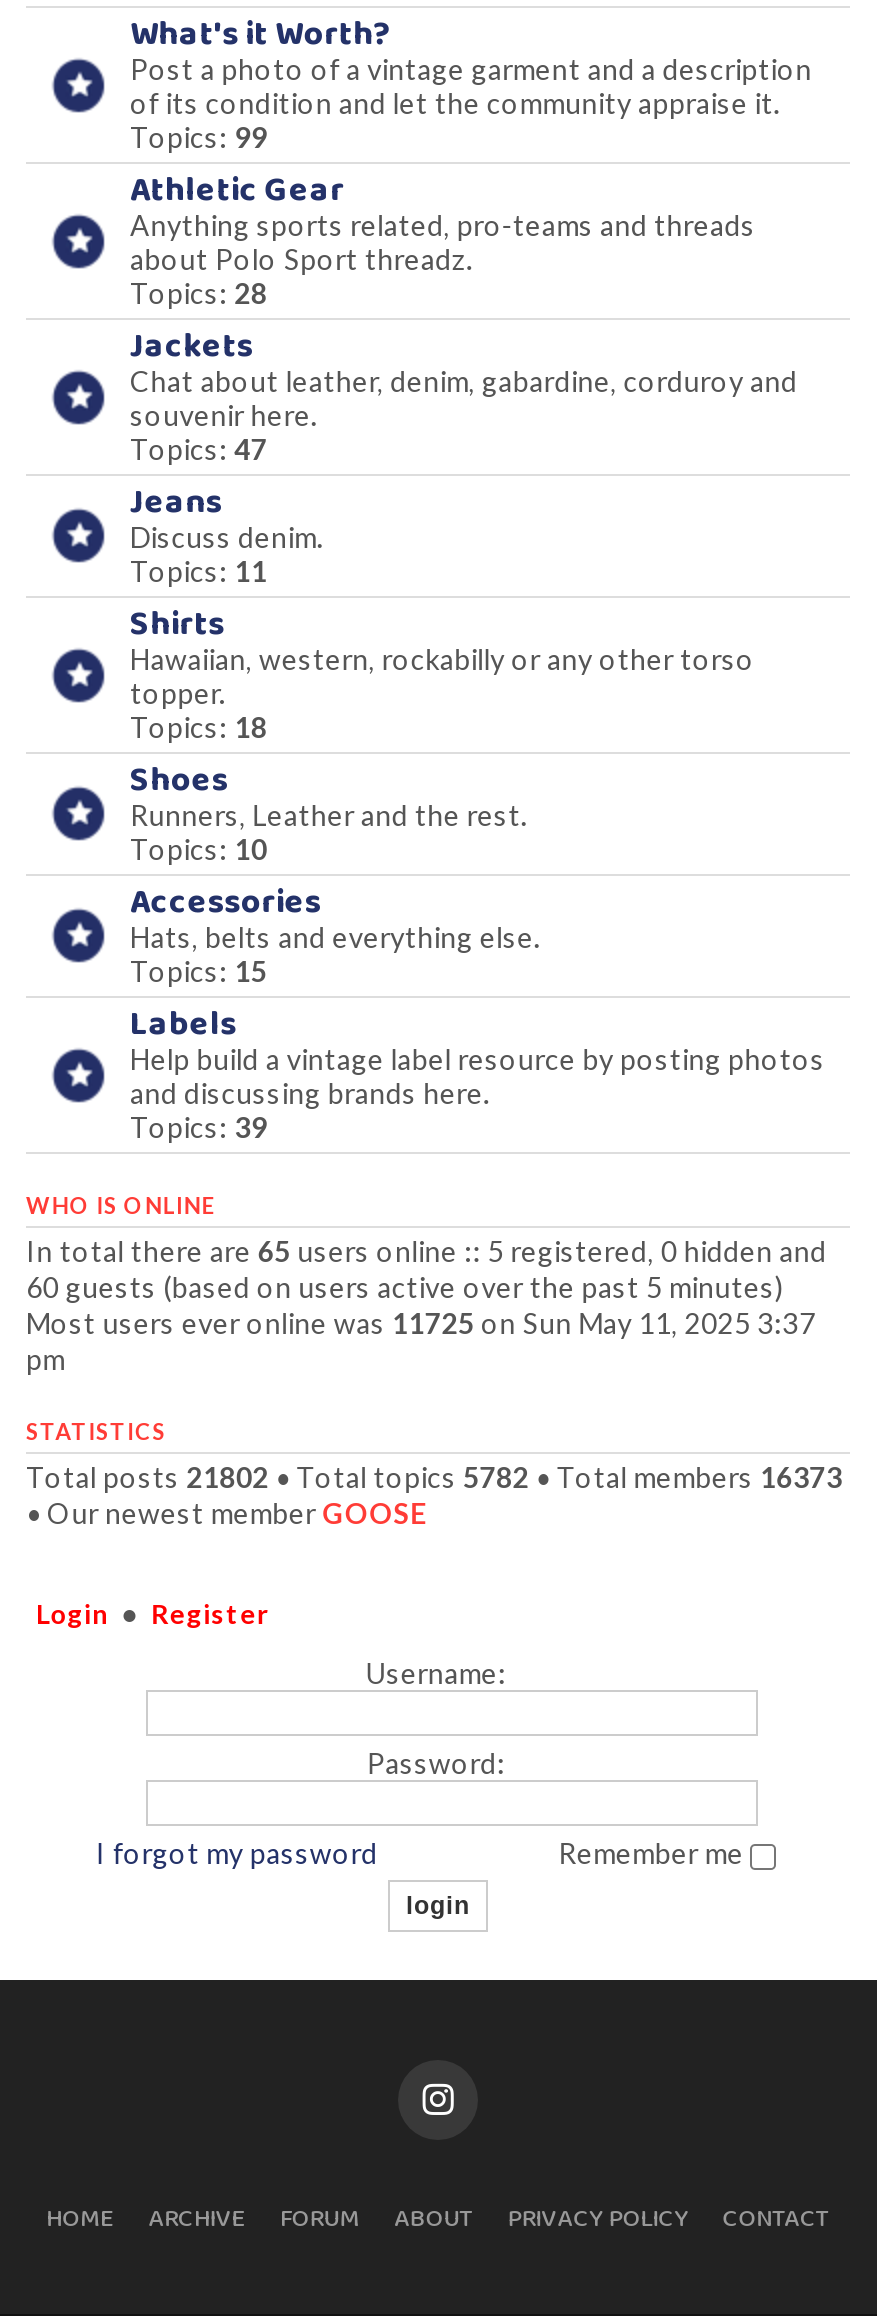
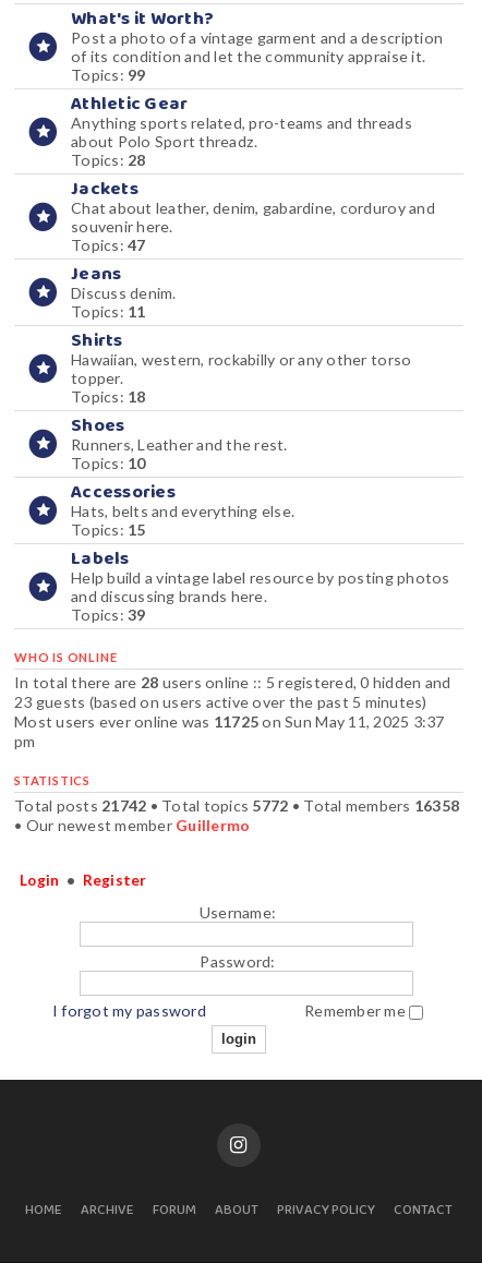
[26,1234,827,1268] In total there are 65 users online :: 5 registered, 0 hidden and -> [14,673,451,691] In total there are 28 users online :: 5 registered, 0 hidden and
[26,1270,783,1304] 60 guests (based on users active over the past 5 minutes) -> [14,693,427,711] 23 guests (based on users active over the past 5 minutes)
[26,1460,842,1494] Total posts 21802 • Total topics 5782 • Total members 16373 -> [14,796,459,815] Total posts 21742 • Total topics 5772 • Total members 16358
[26,1496,427,1530] • Our newest member GOOSE -> [14,816,250,834] • Our newest member Guillermo

